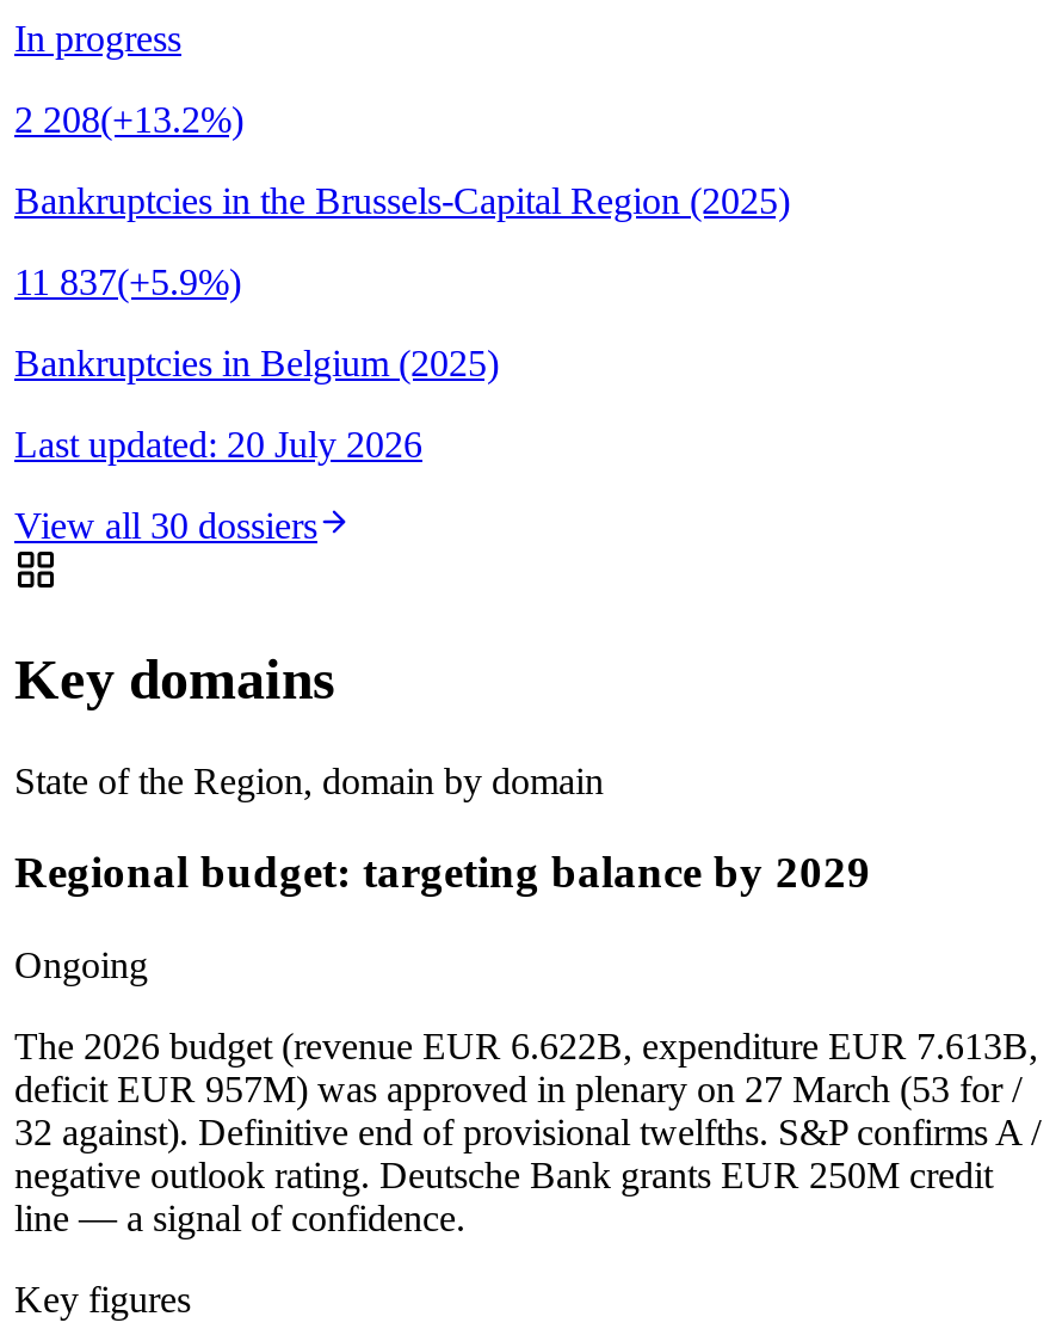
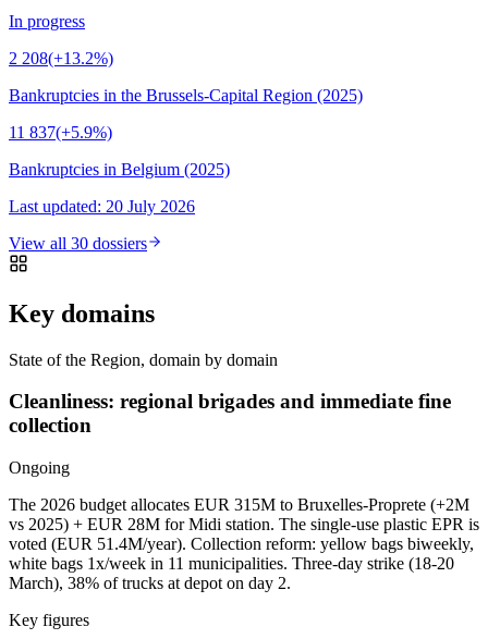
[14,848,871,898] Regional budget: targeting balance by 2029 -> [9,390,451,437] Cleanliness: regional brigades and immediate fine | collection
[14,1026,1041,1239] The 2026 budget (revenue EUR 6.622B, expenditure EUR 7.613B, | deficit EUR 957M) was approved in plenary on 27 March (53 for / | 32 against). Definitive end of provisional twelfths. S&P confirms A / | negative outlook rating. Deutsche Bank grants EUR 250M credit | line — a signal of confidence. -> [9,495,479,592] The 2026 budget allocates EUR 315M to Bruxelles-Proprete (+2M | vs 2025) + EUR 28M for Midi station. The single-use plastic EPR is | voted (EUR 51.4M/year). Collection reform: yellow bags biweekly, | white bags 1x/week in 11 municipalities. Three-day strike (18-20 | March), 38% of trucks at depot on day 2.

